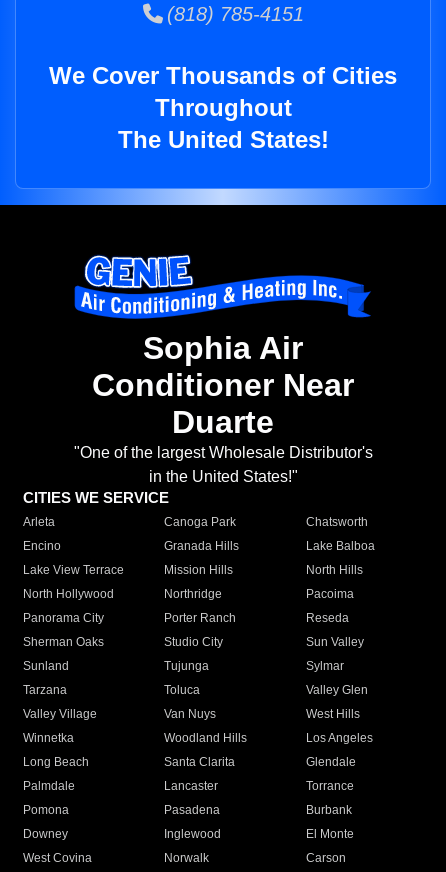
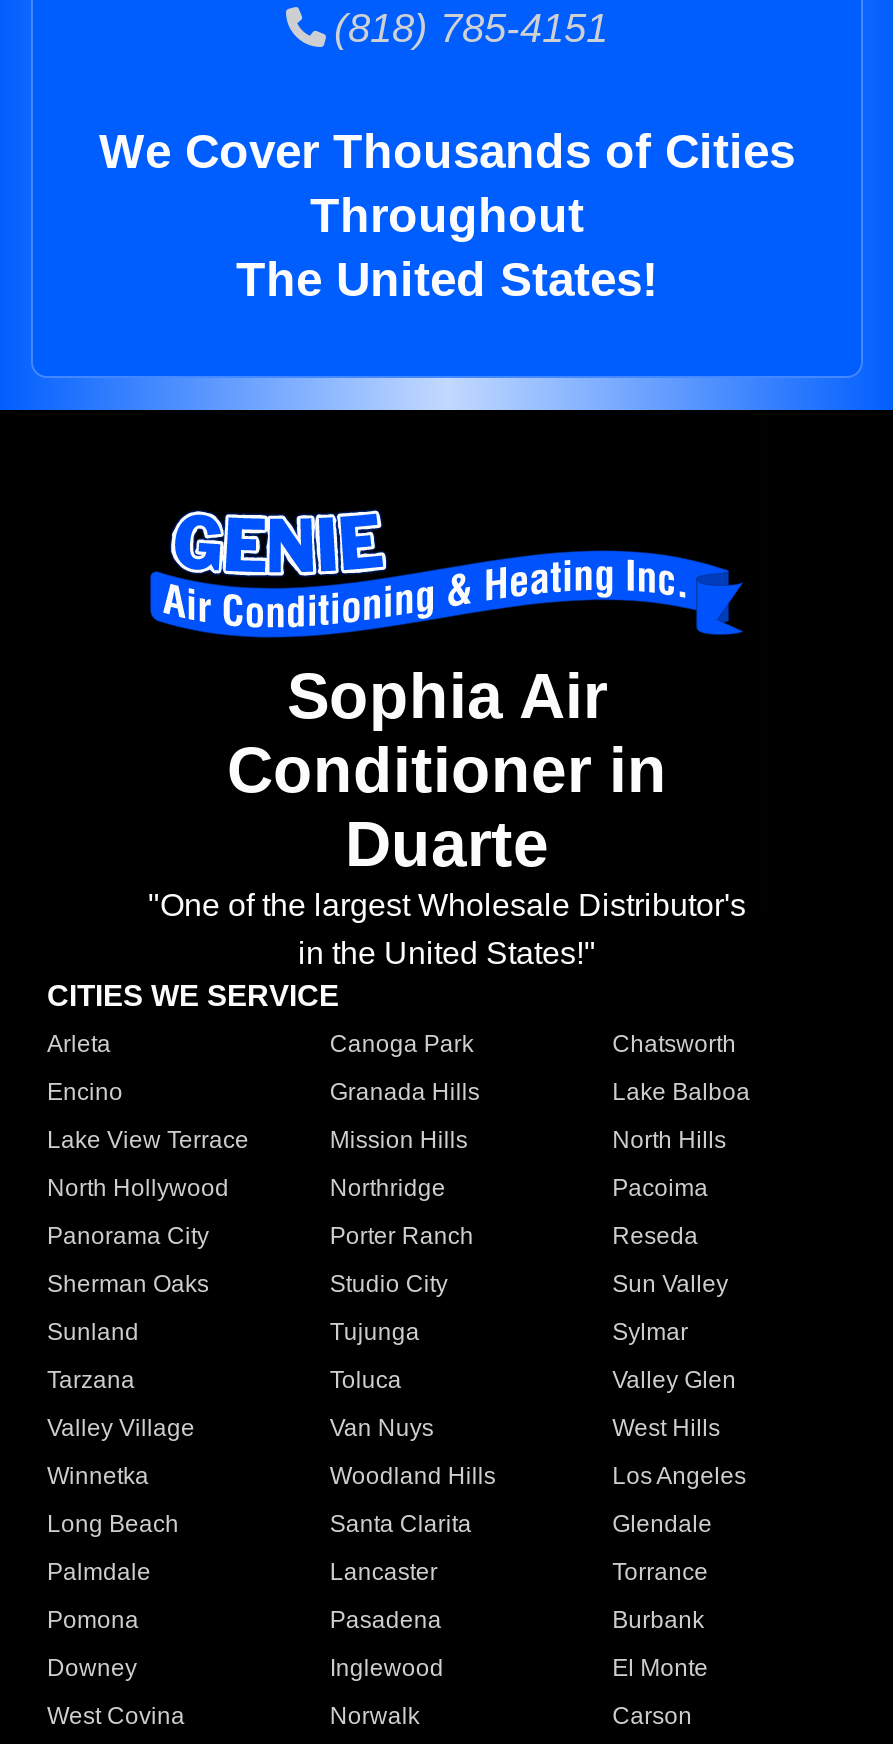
[92,367,354,403] Conditioner Near -> [227,735,667,807] Conditioner in

